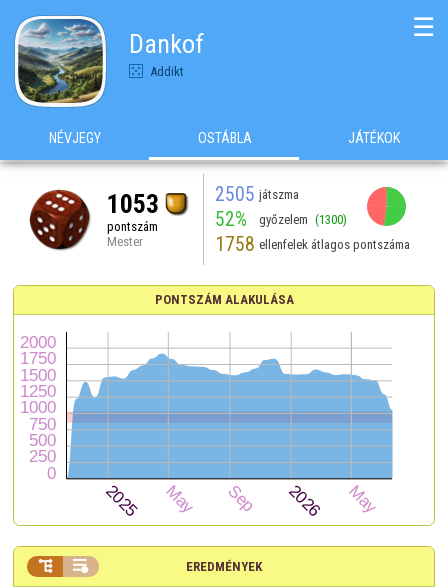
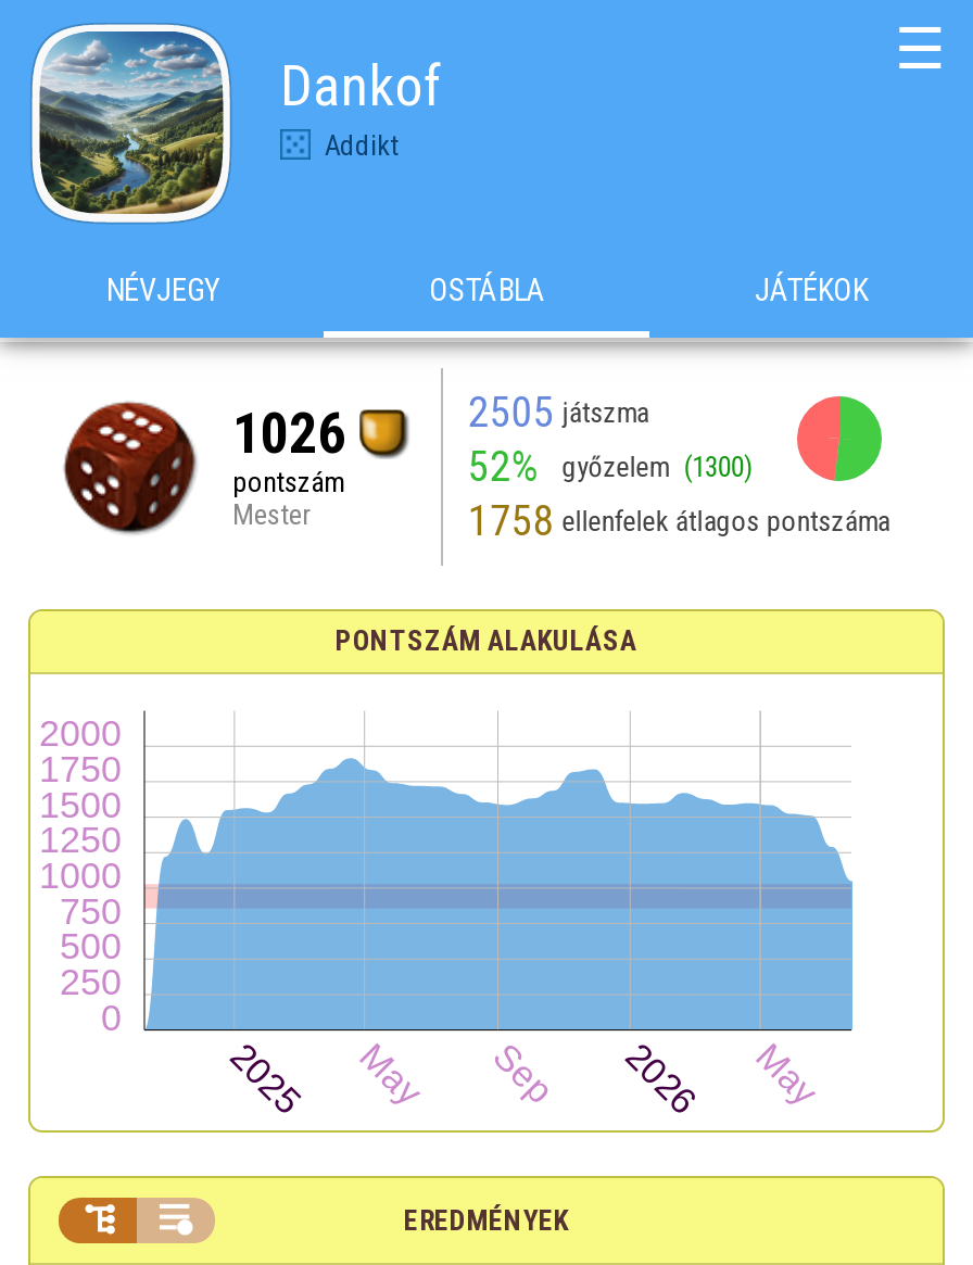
[107,188,159,218] 1053 -> [232,400,345,465] 1026

